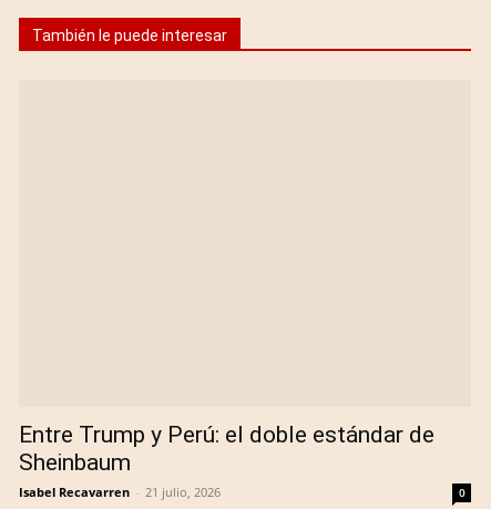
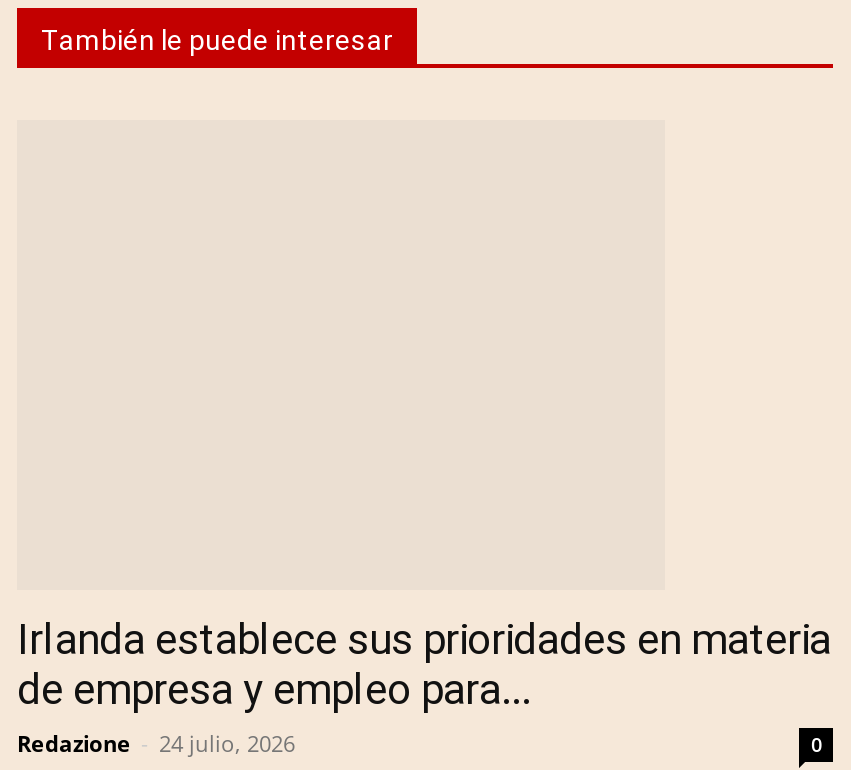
[19,422,434,501] Entre Trump y Perú: el doble estándar de | Sheinbaum | Isabel Recavarren - 21 julio, 2026 -> [17,616,831,758] Irlanda establece sus prioridades en materia | de empresa y empleo para... | Redazione - 24 julio, 2026

